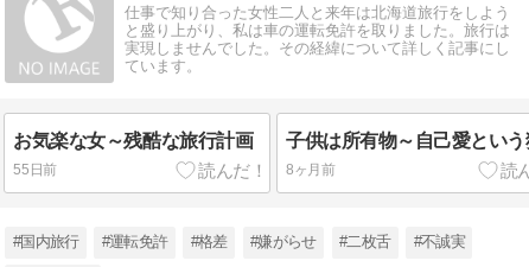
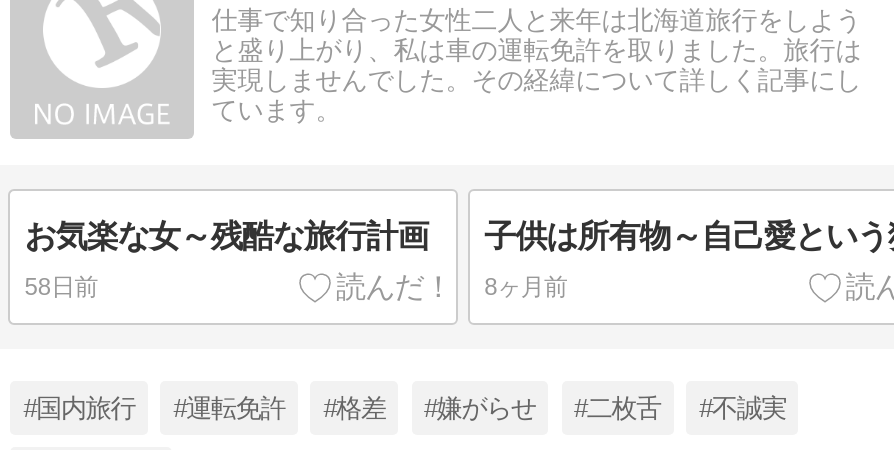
[13,162,57,178] 55日前 -> [25,272,98,300] 58日前

